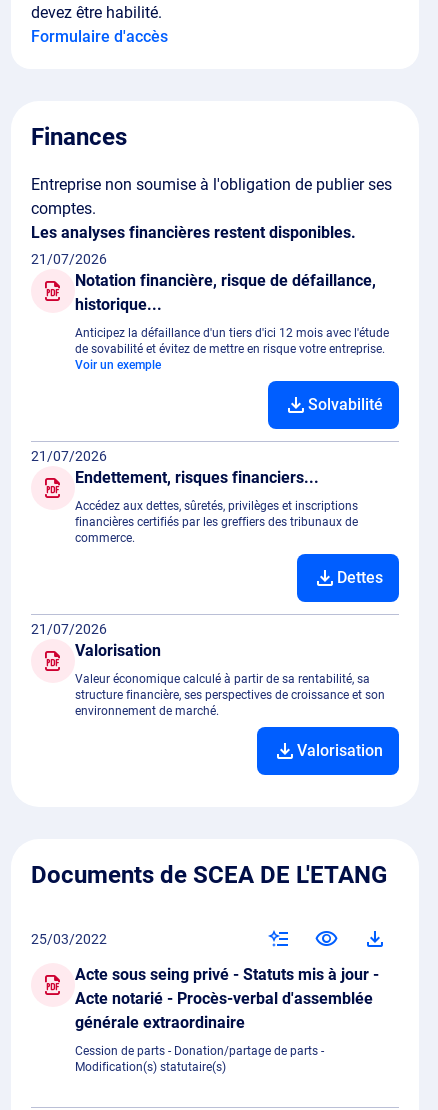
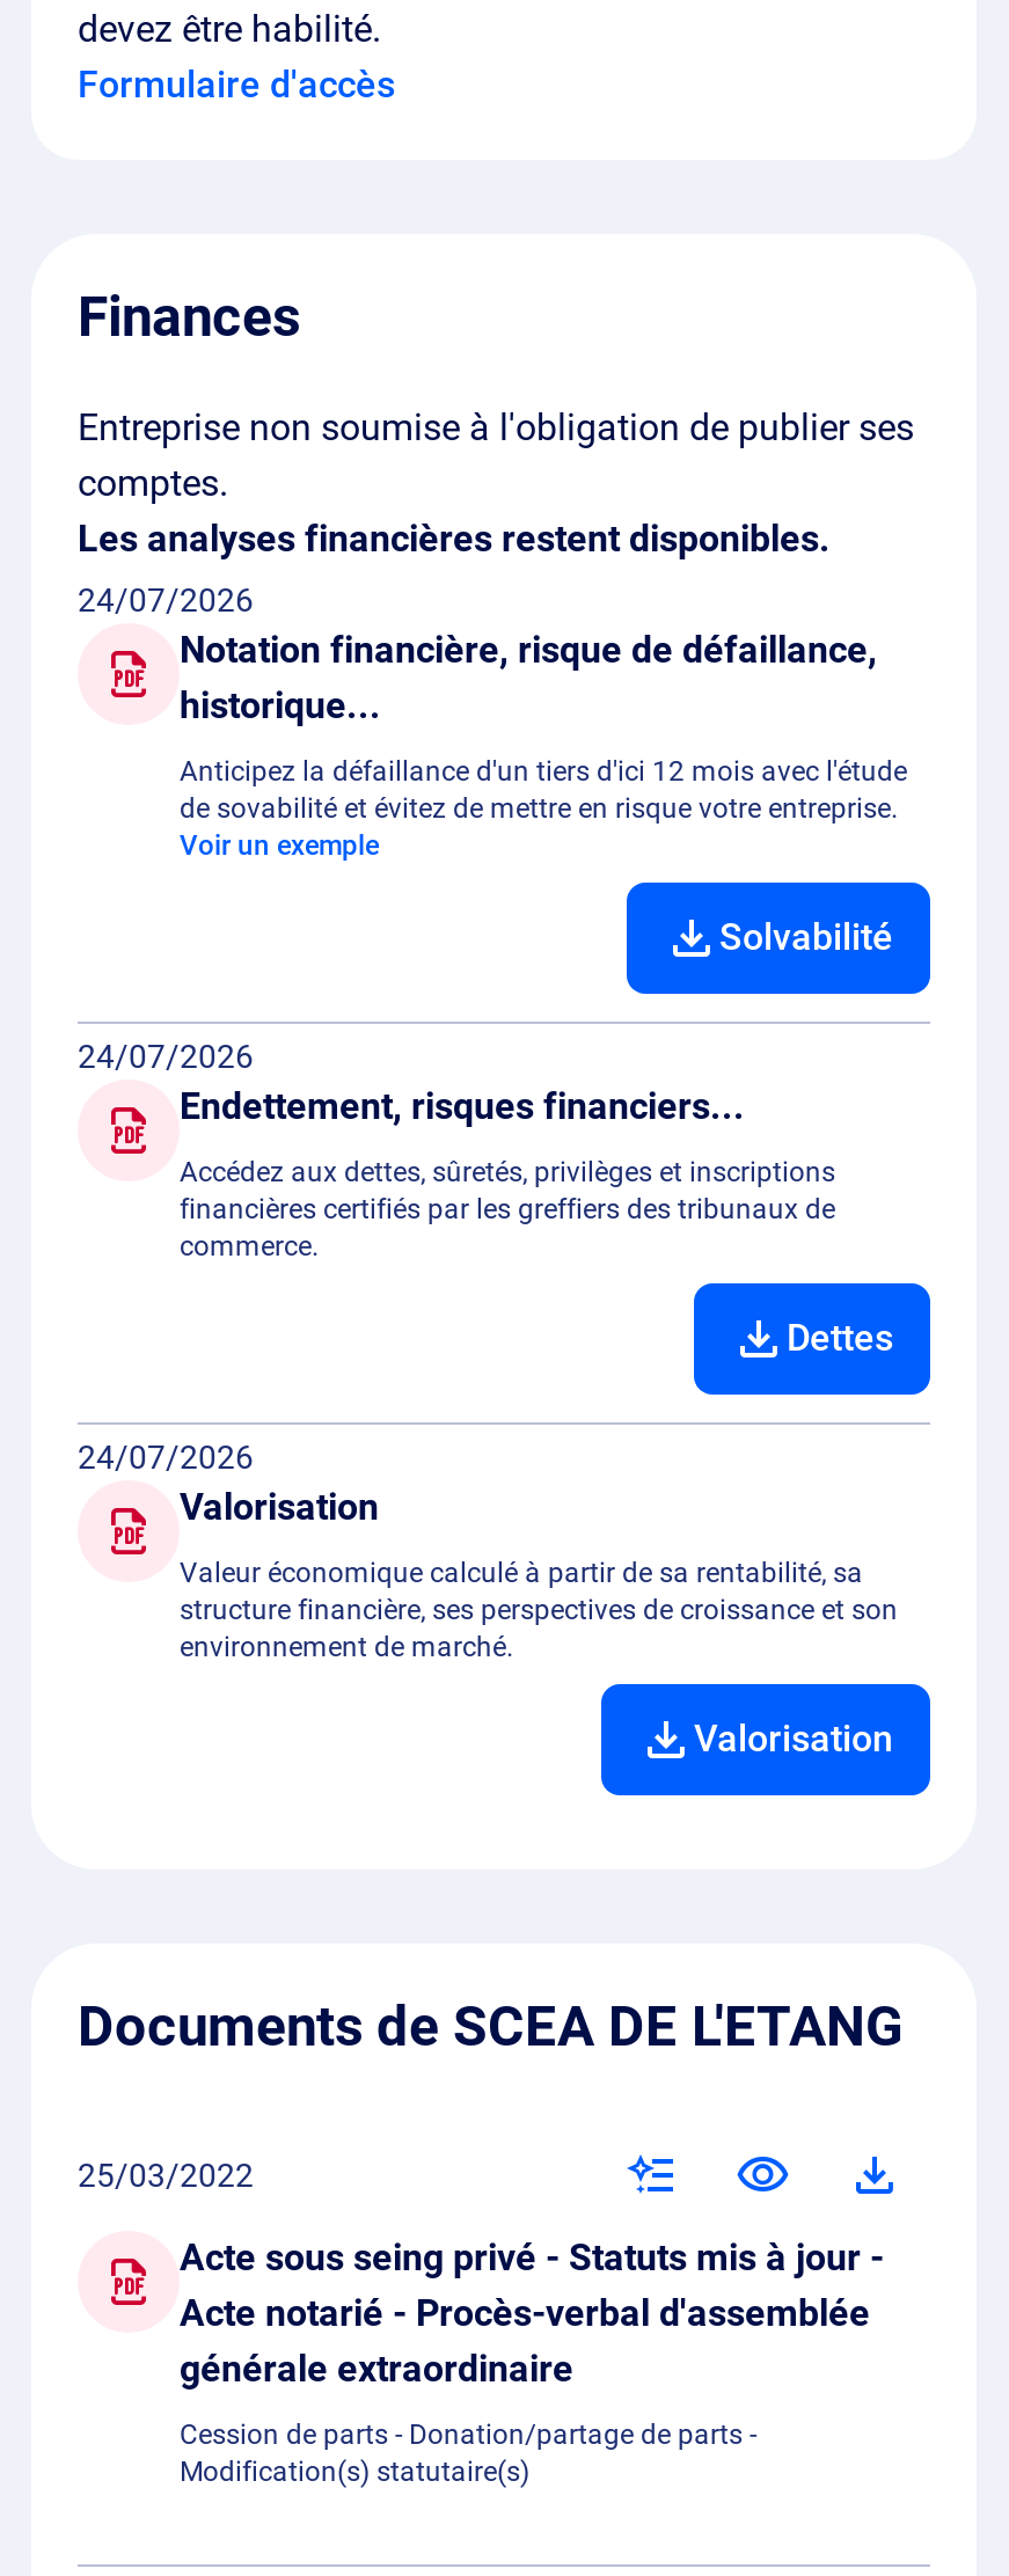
[31,251,107,267] 21/07/2026 -> [78,581,254,619] 24/07/2026
[31,448,107,464] 21/07/2026 -> [78,1038,254,1075] 24/07/2026
[31,621,107,637] 21/07/2026 -> [78,1439,254,1476] 24/07/2026

